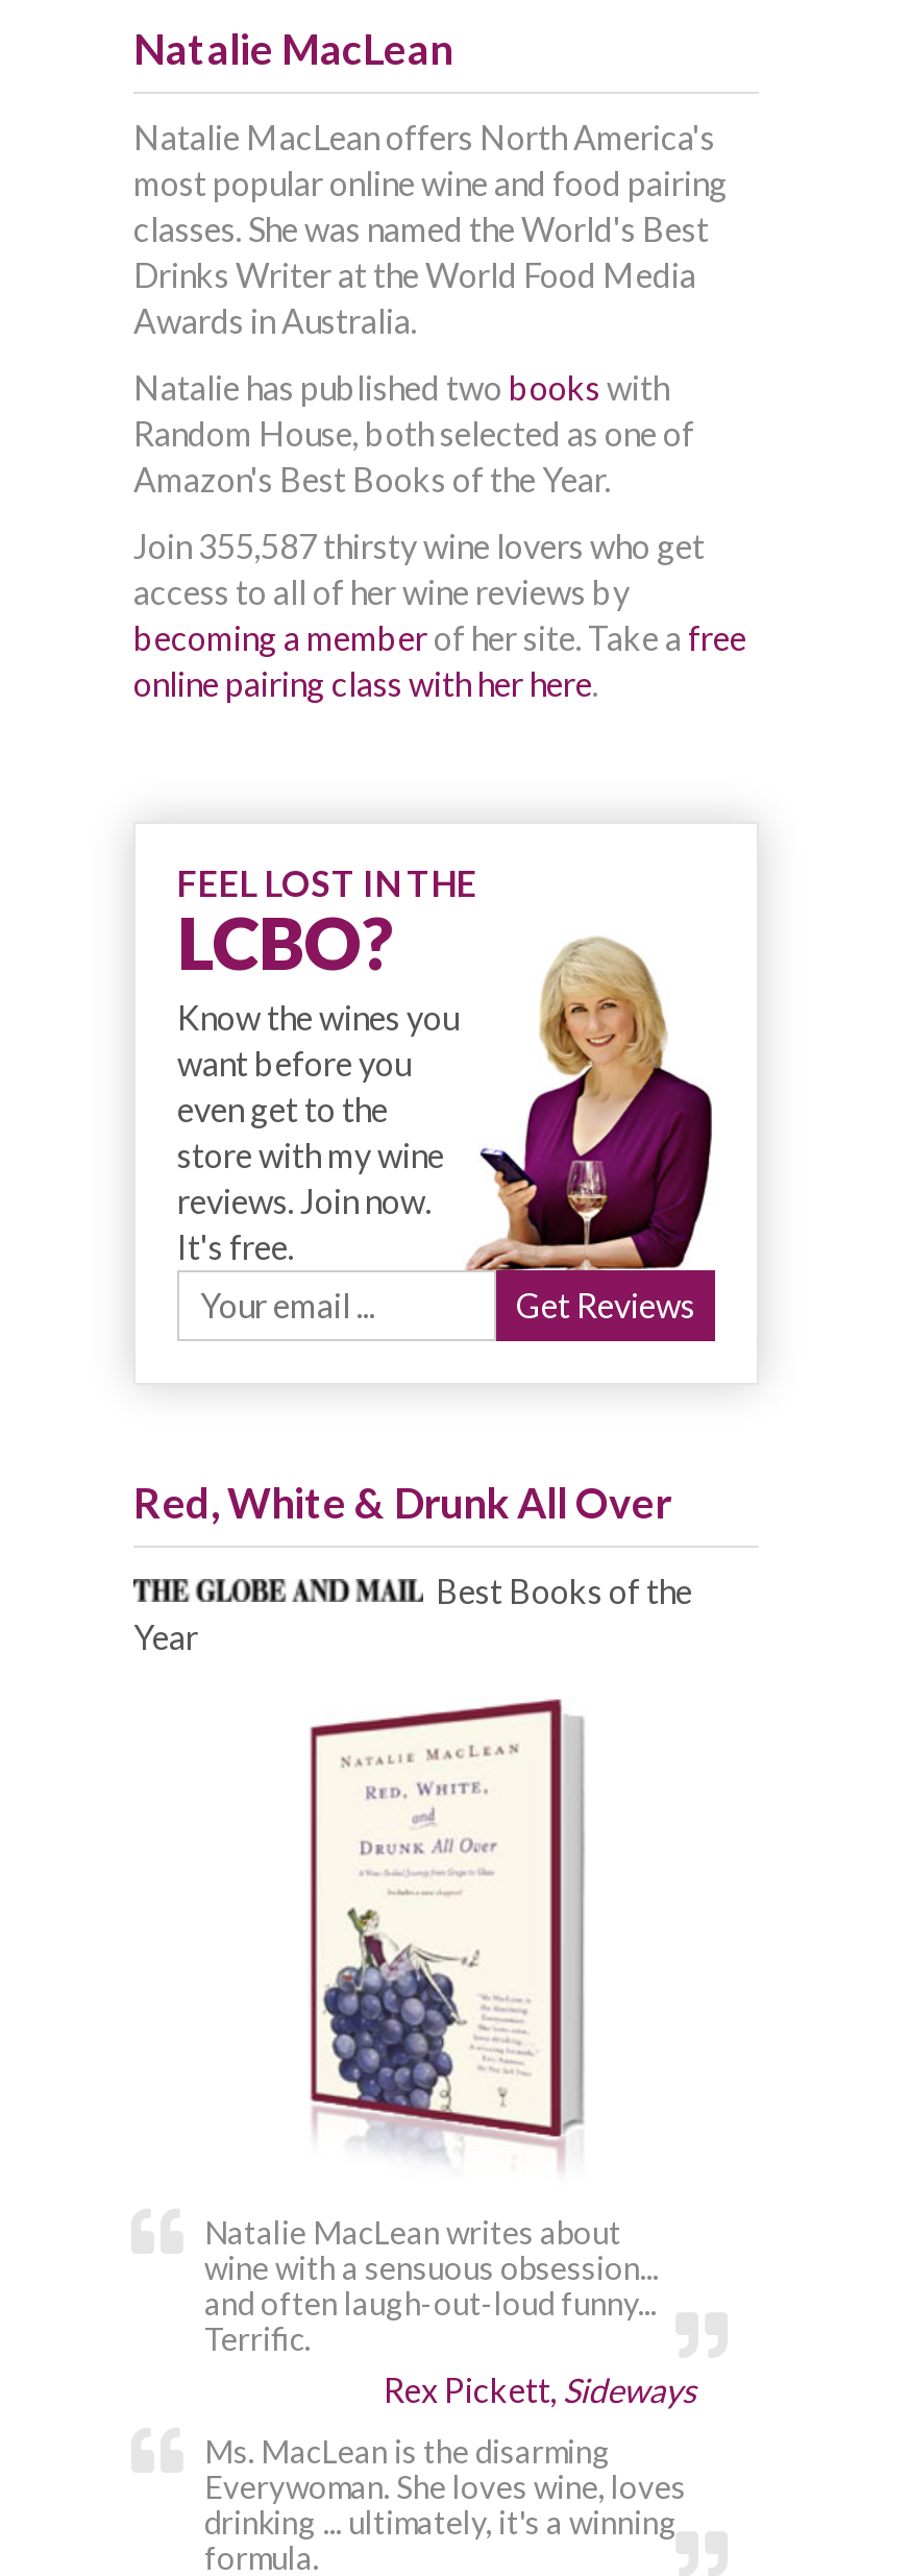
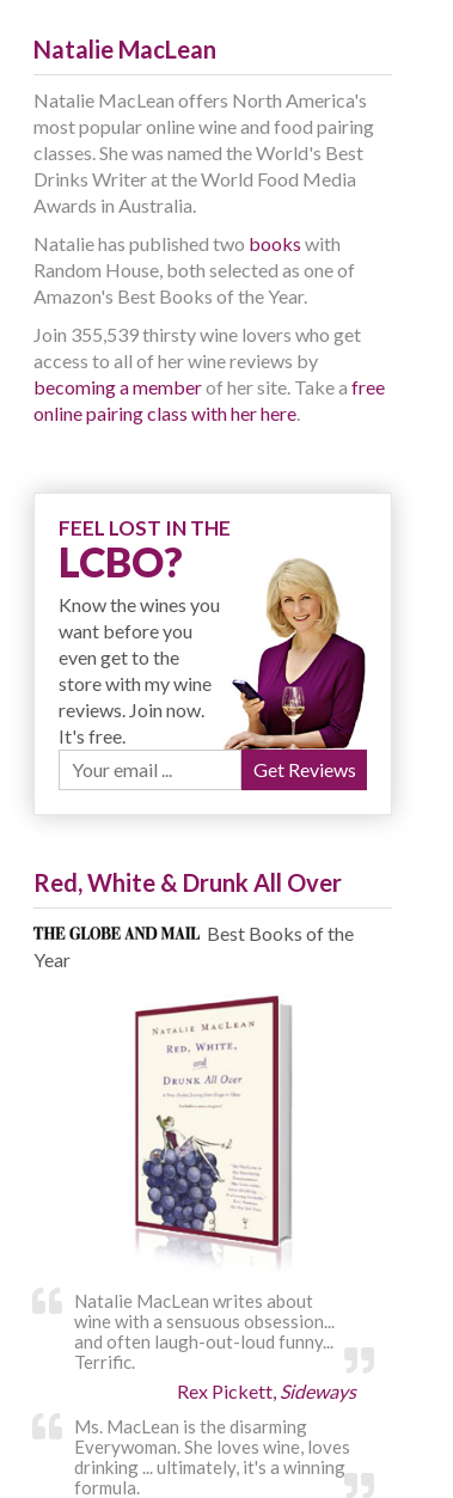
[133,525,705,565] Join 355,587 thirsty wine lovers who get -> [33,323,361,345] Join 355,539 thirsty wine lovers who get

